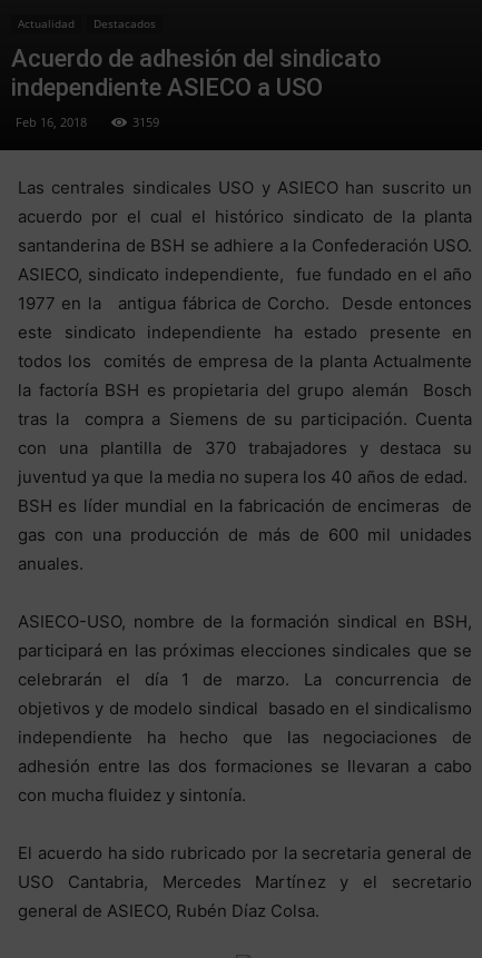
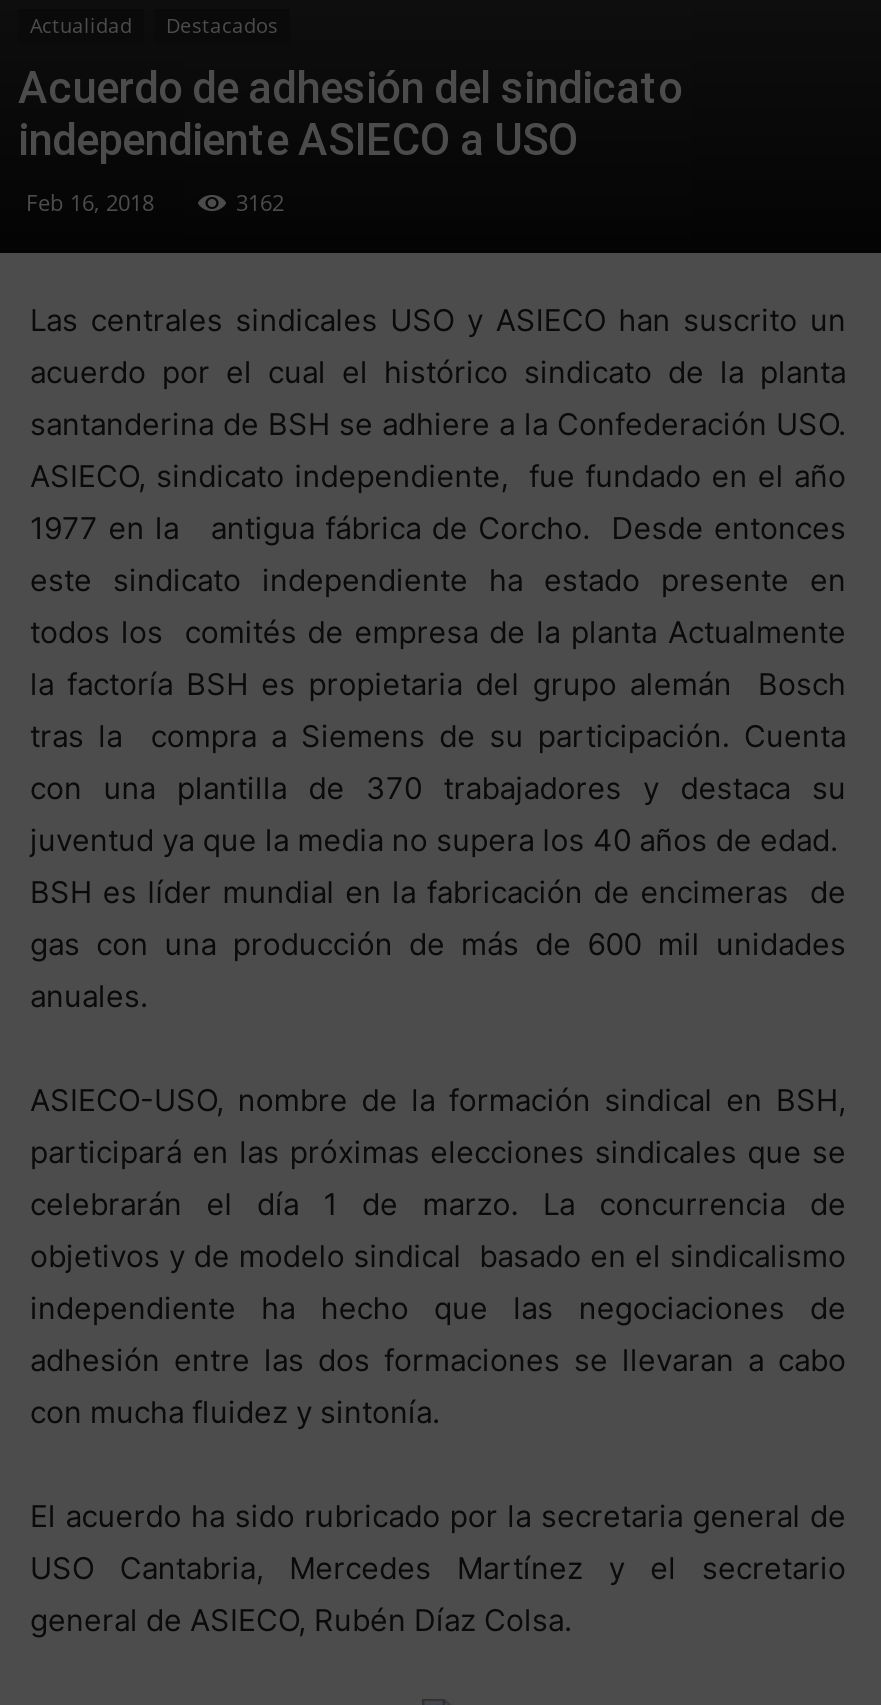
[132,113,159,130] 3159 -> [236,187,284,217] 3162

